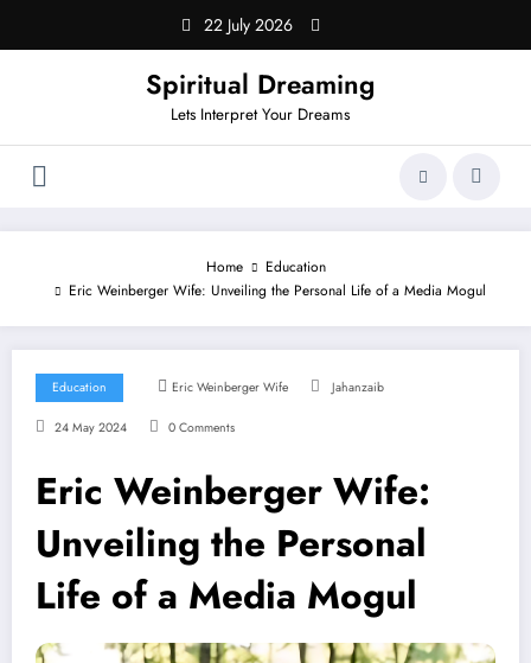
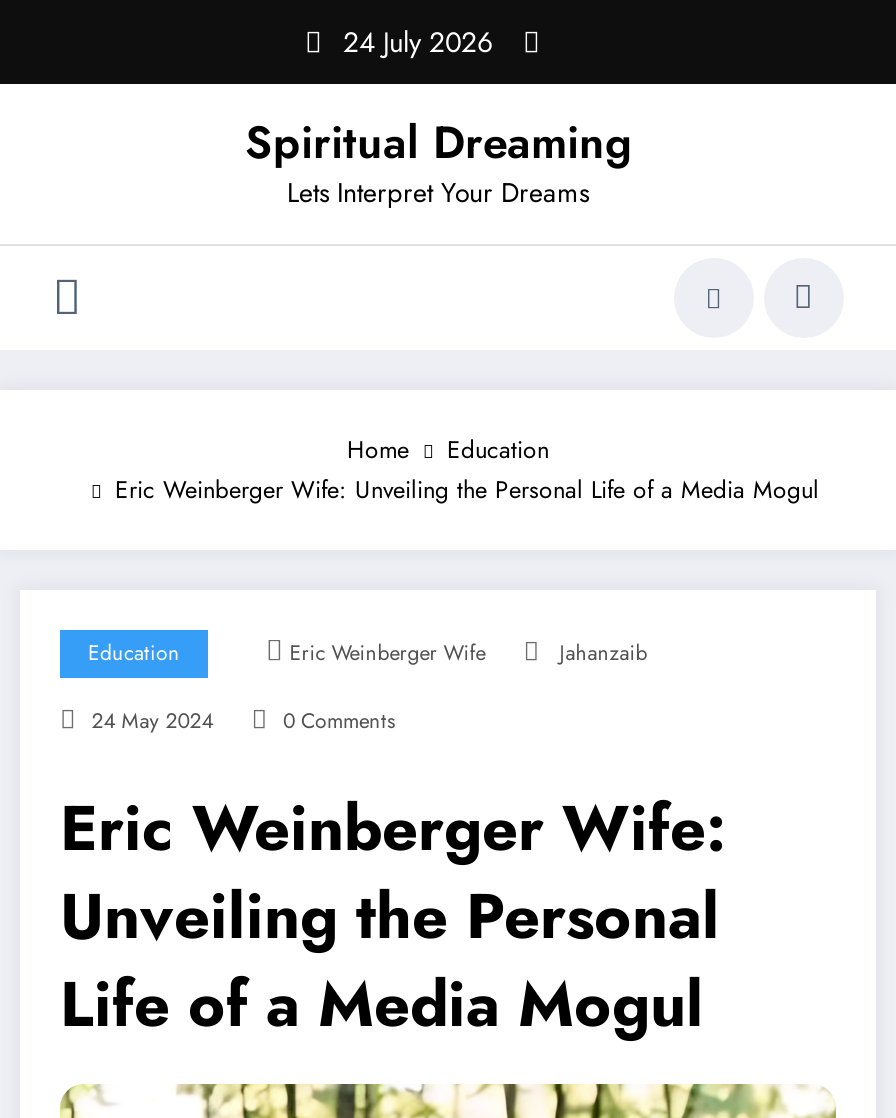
[203,13,292,37] 22 July 2026 -> [343,22,493,62] 24 July 2026

